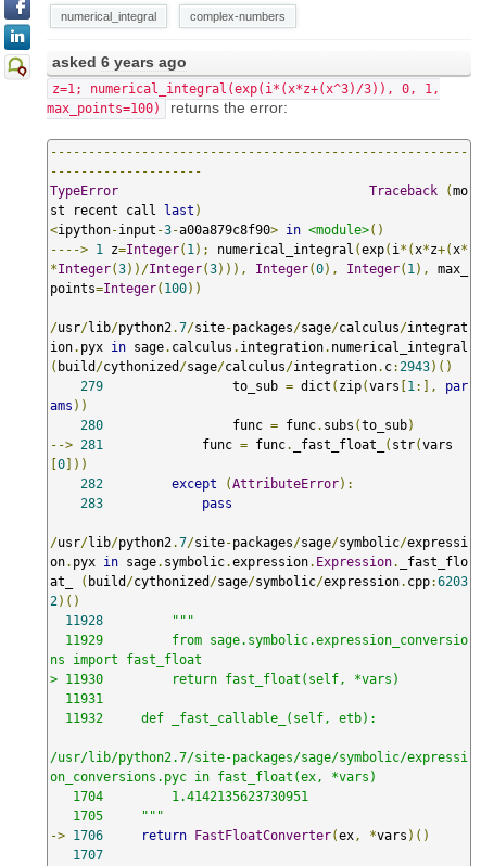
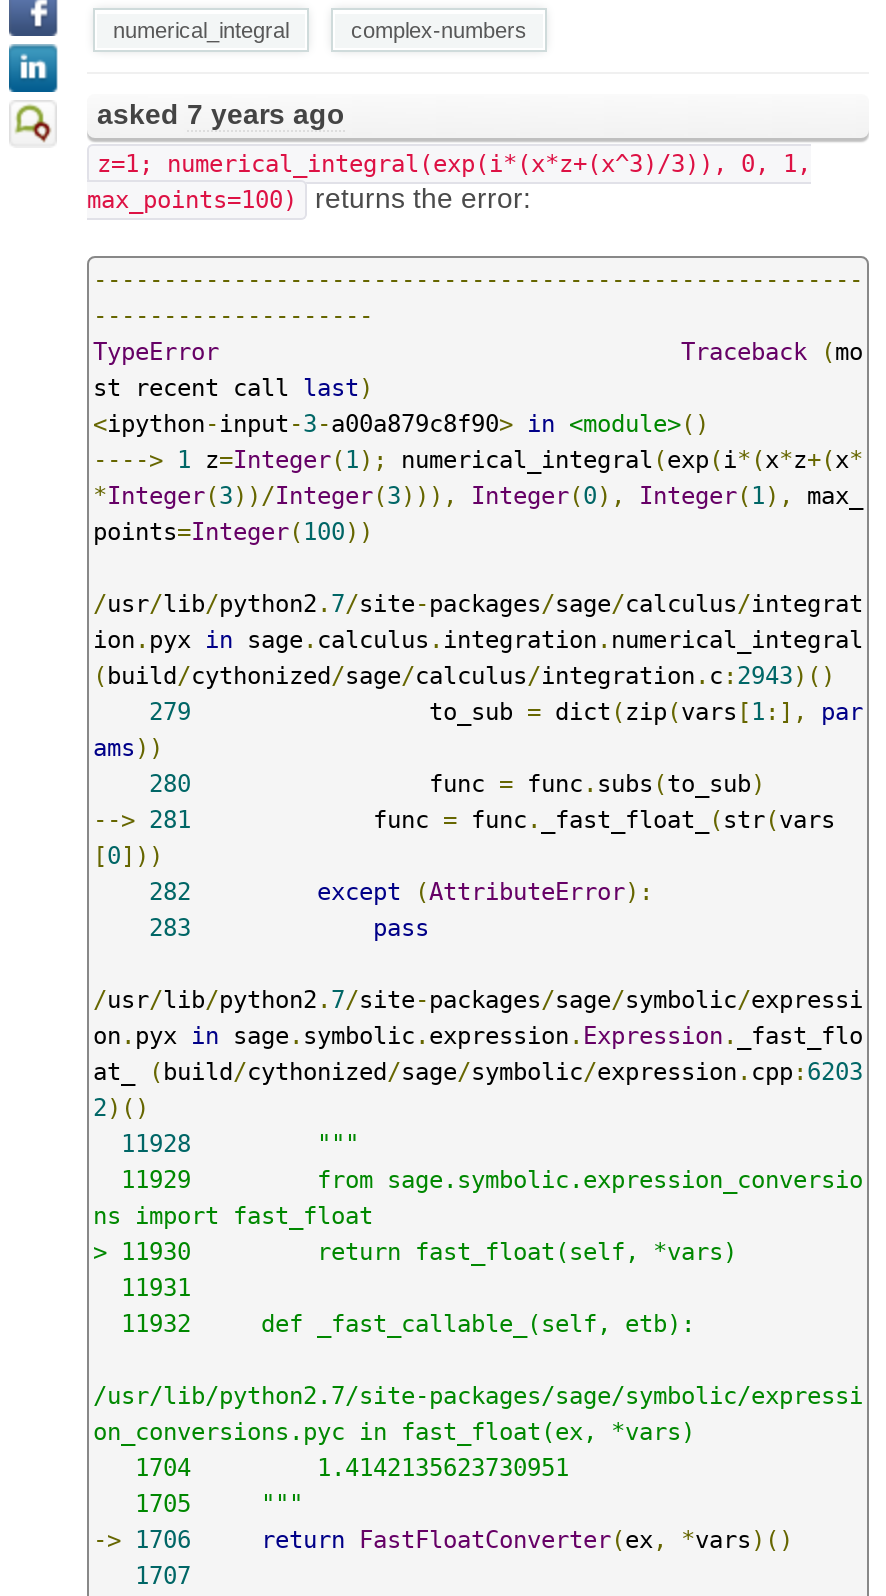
[52,53,187,70] asked 6 years ago -> [97,97,345,129] asked 7 years ago

